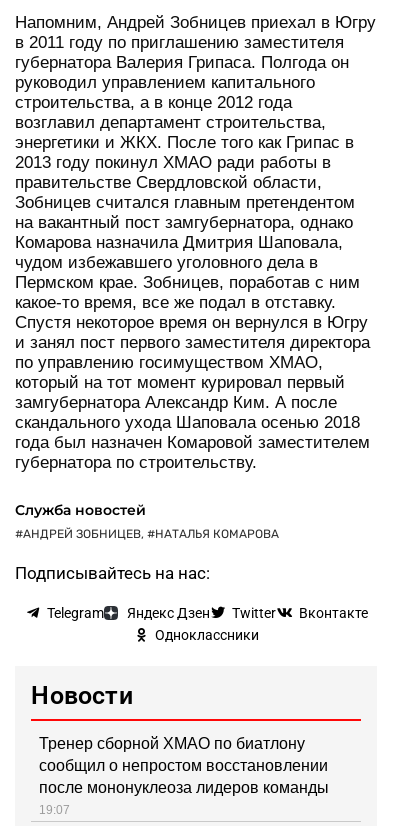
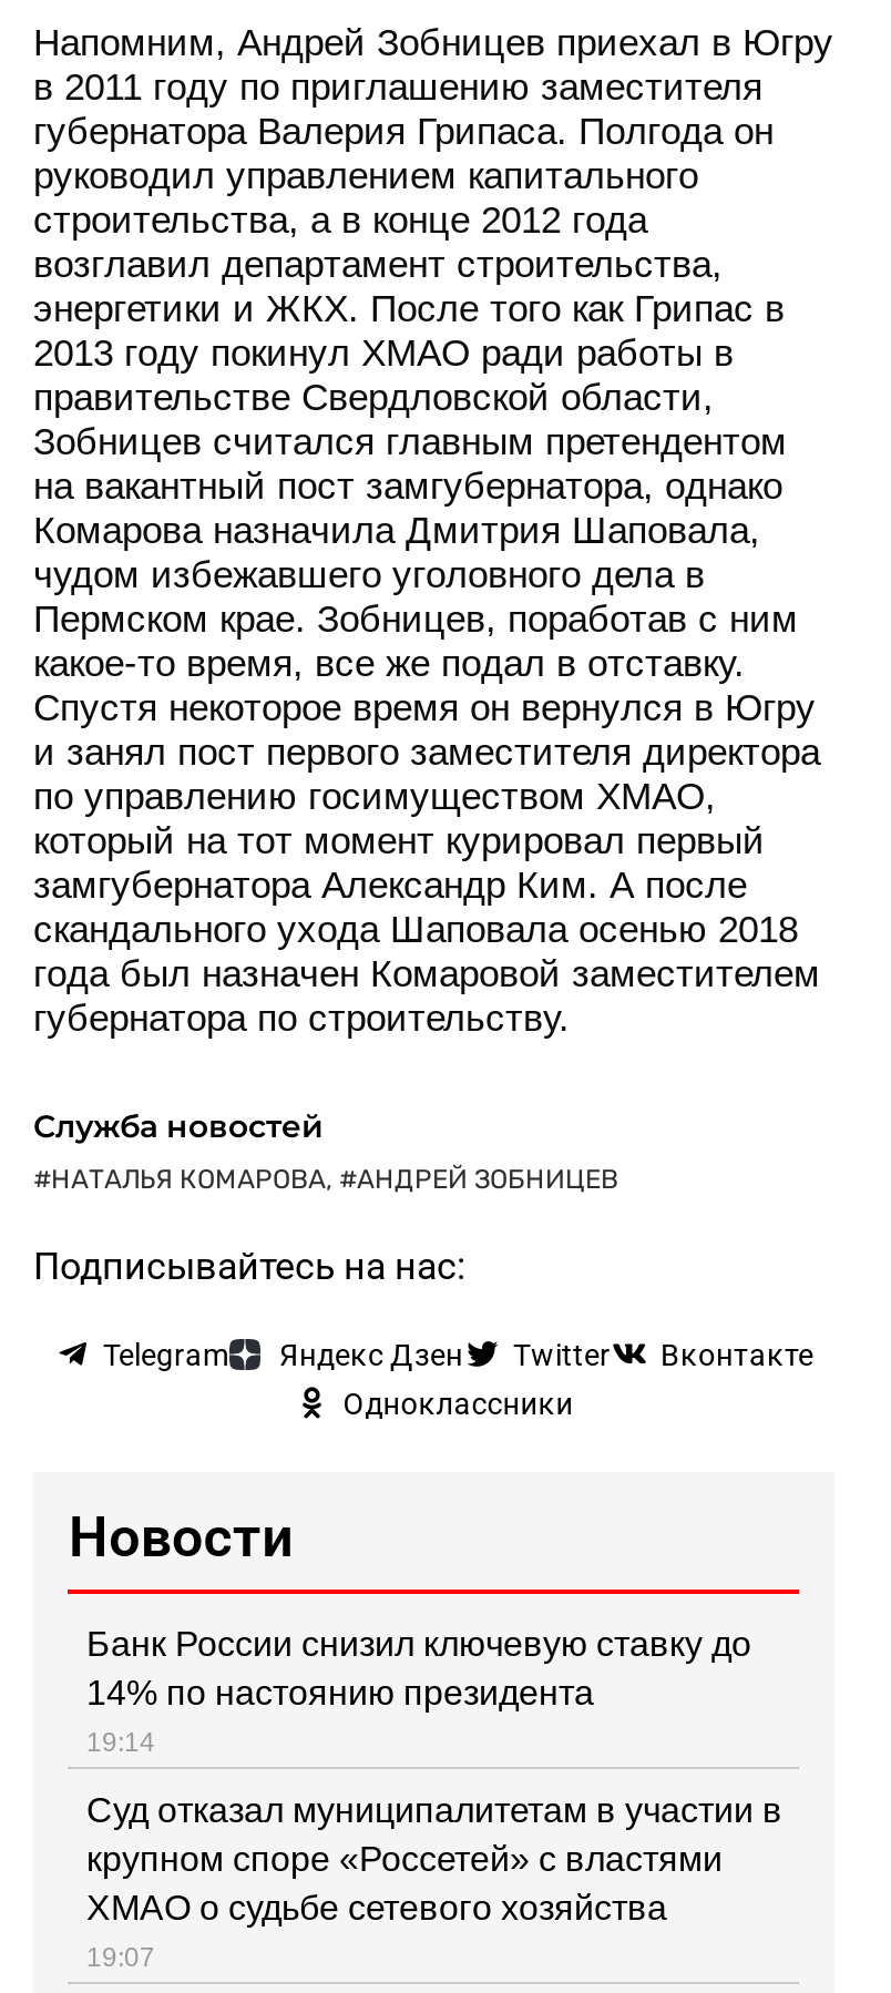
[23,527,279,541] АНДРЕЙ ЗОБНИЦЕВ, НАТАЛЬЯ КОМАРОВА -> [51,1165,618,1196] НАТАЛЬЯ КОМАРОВА, АНДРЕЙ ЗОБНИЦЕВ
[39,735,329,796] Тренер сборной ХМАО по биатлону | сообщил о непростом восстановлении | после мононуклеоза лидеров команды -> [86,1626,782,1927] Банк России снизил ключевую ставку до | 14% по настоянию президента | 19:14 | Суд отказал муниципалитетам в участии в | крупном споре «Россетей» с властями | ХМАО о судьбе сетевого хозяйства

